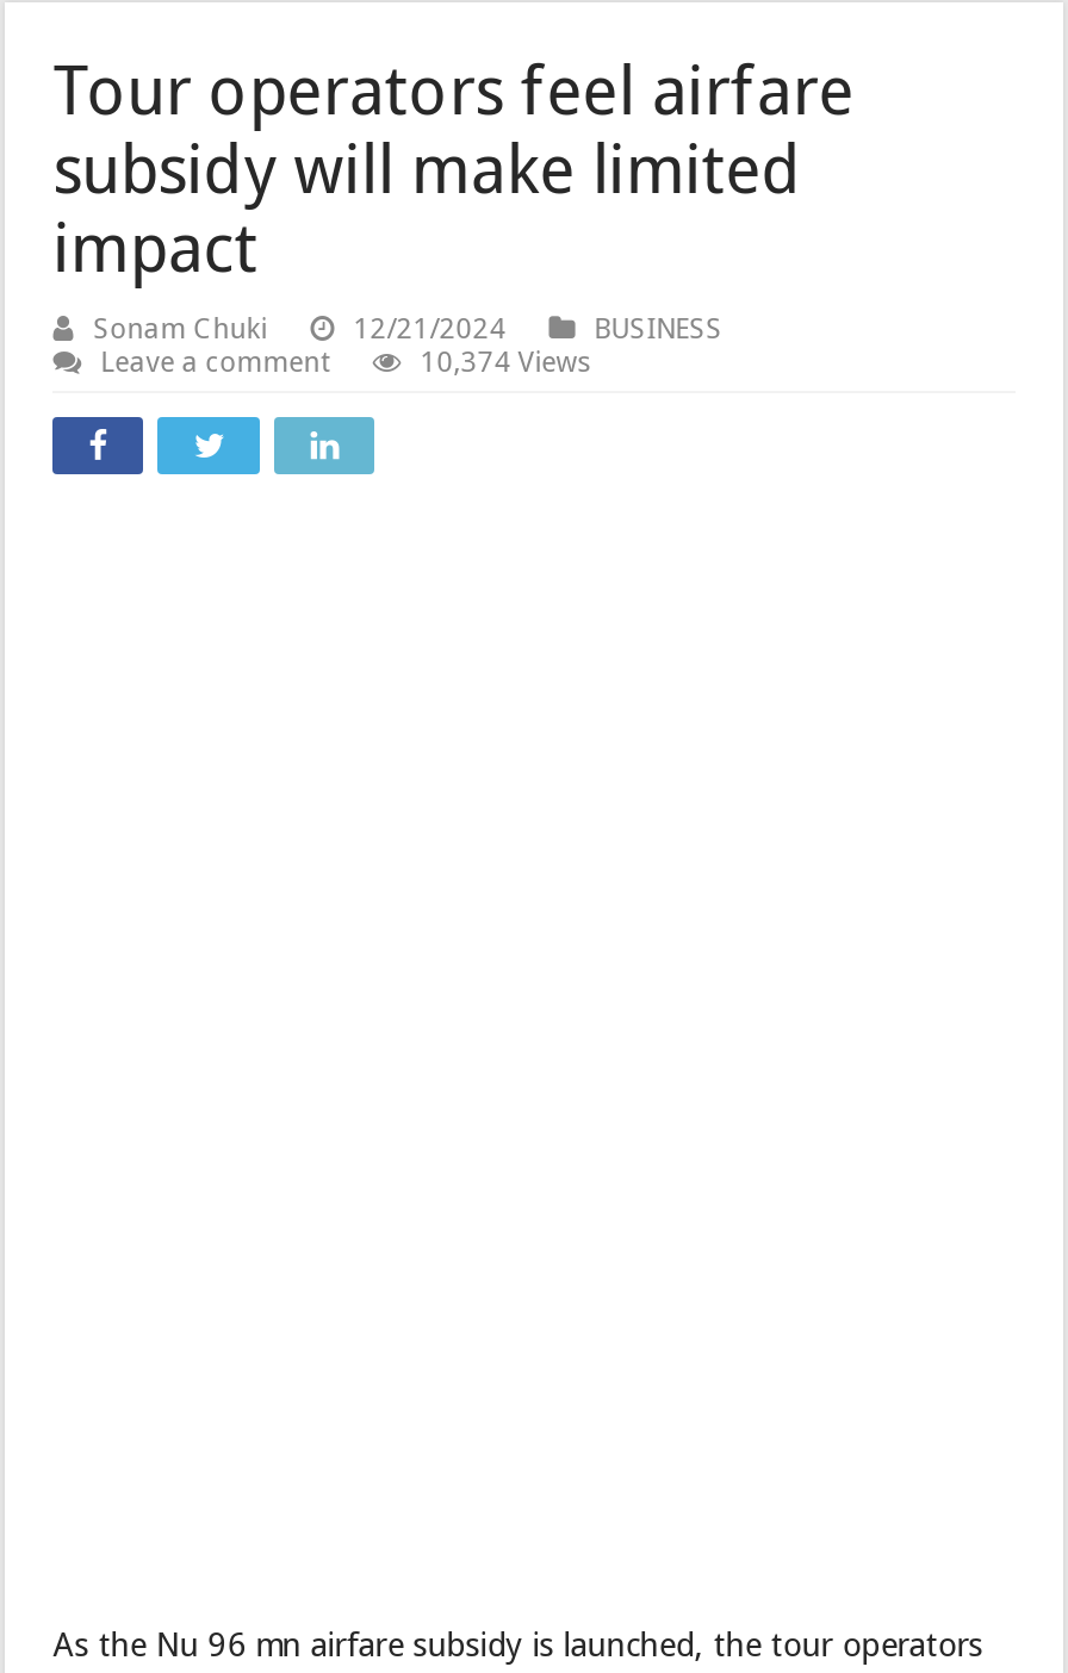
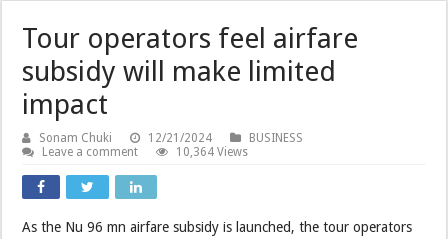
[420,346,592,379] 10,374 Views -> [176,145,248,159] 10,364 Views

